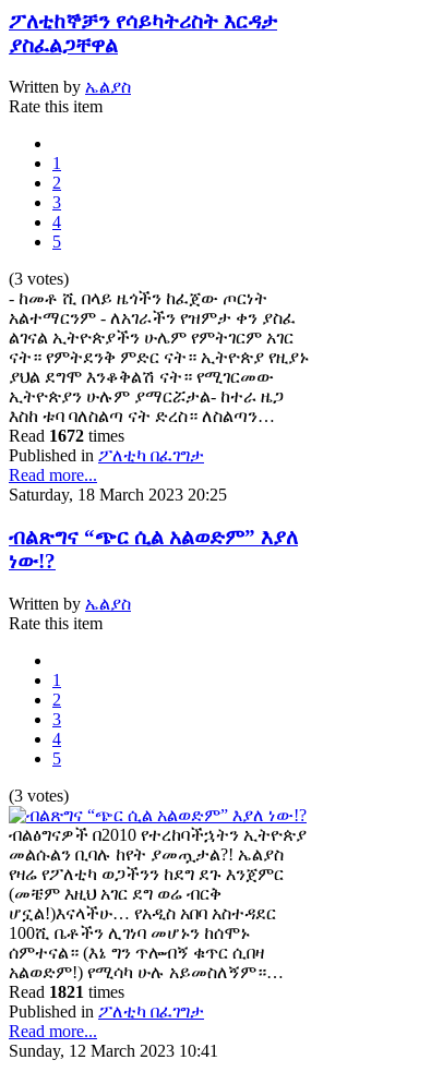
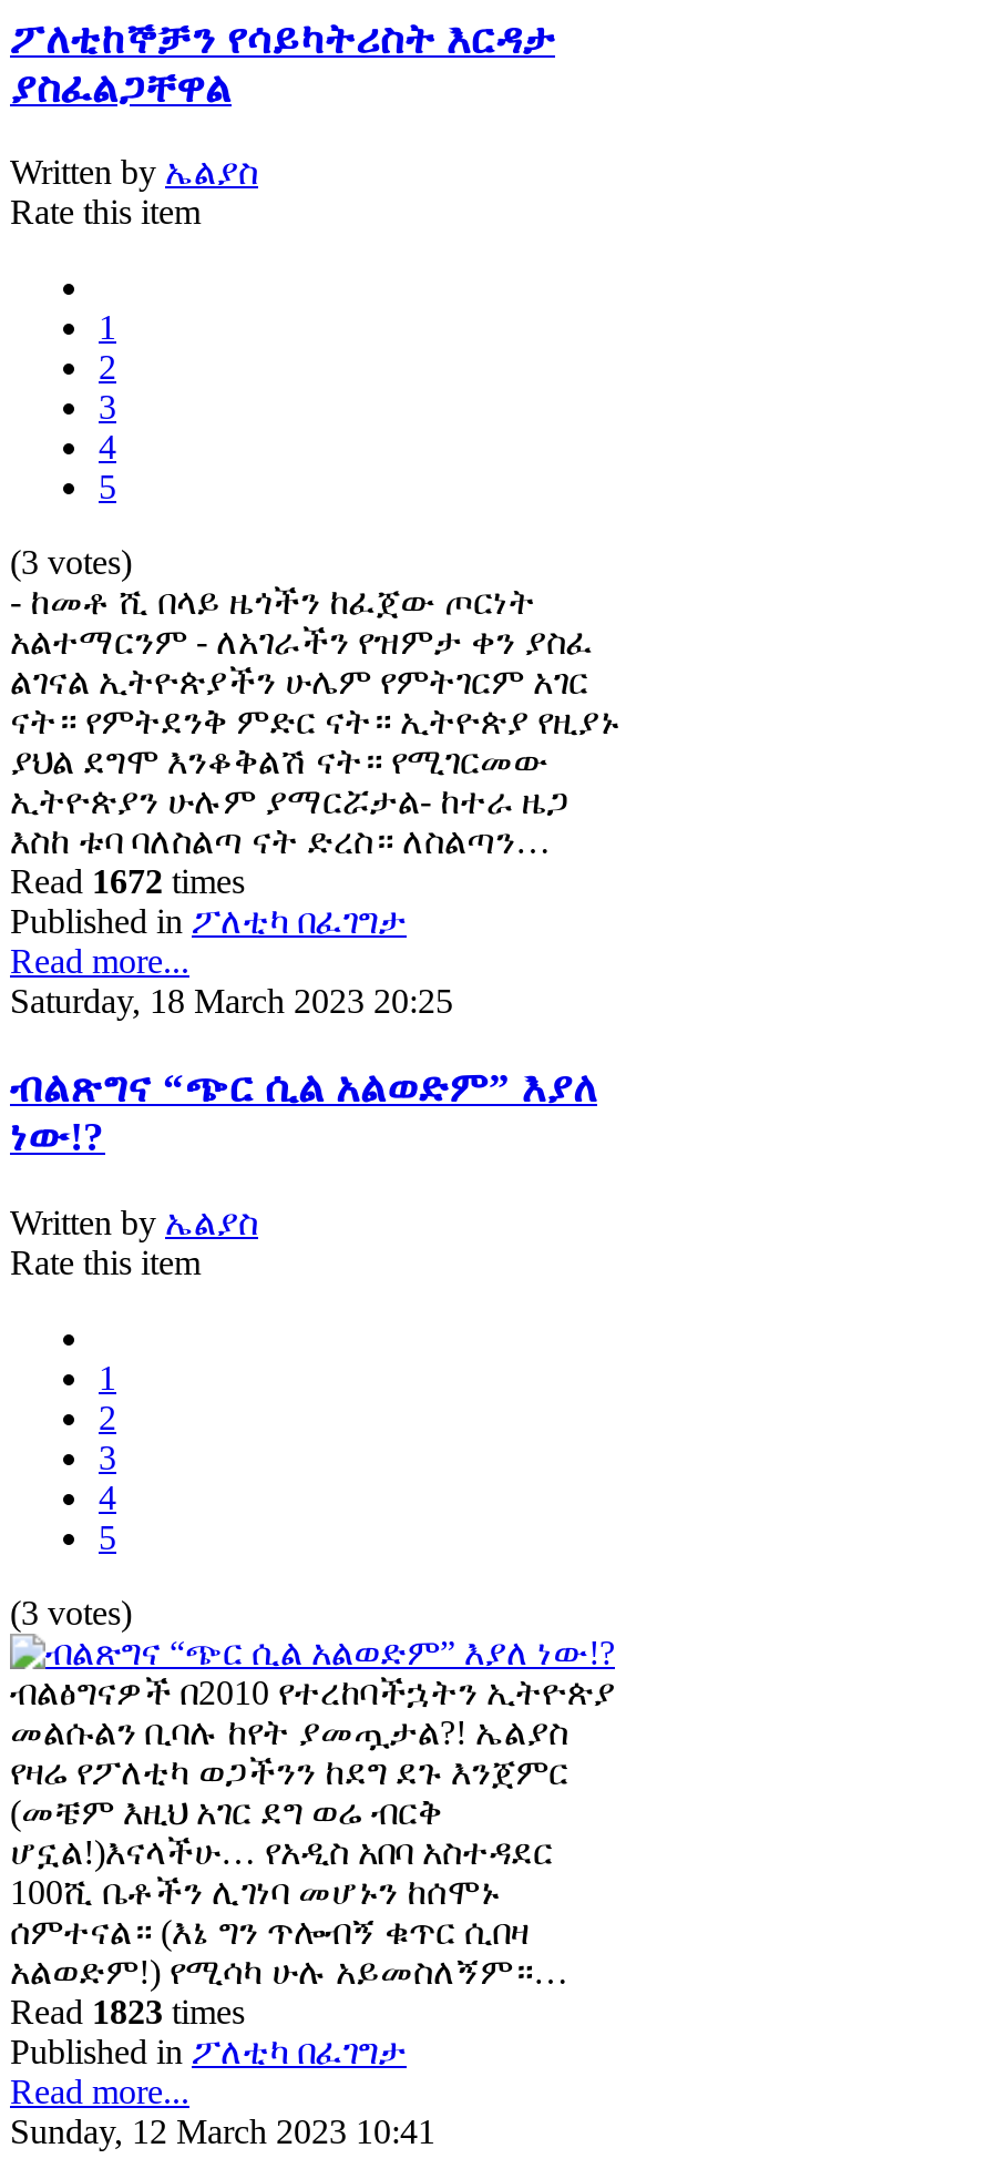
[9,982,124,1001] Read 1821 times -> [10,1992,245,2030] Read 1823 times

